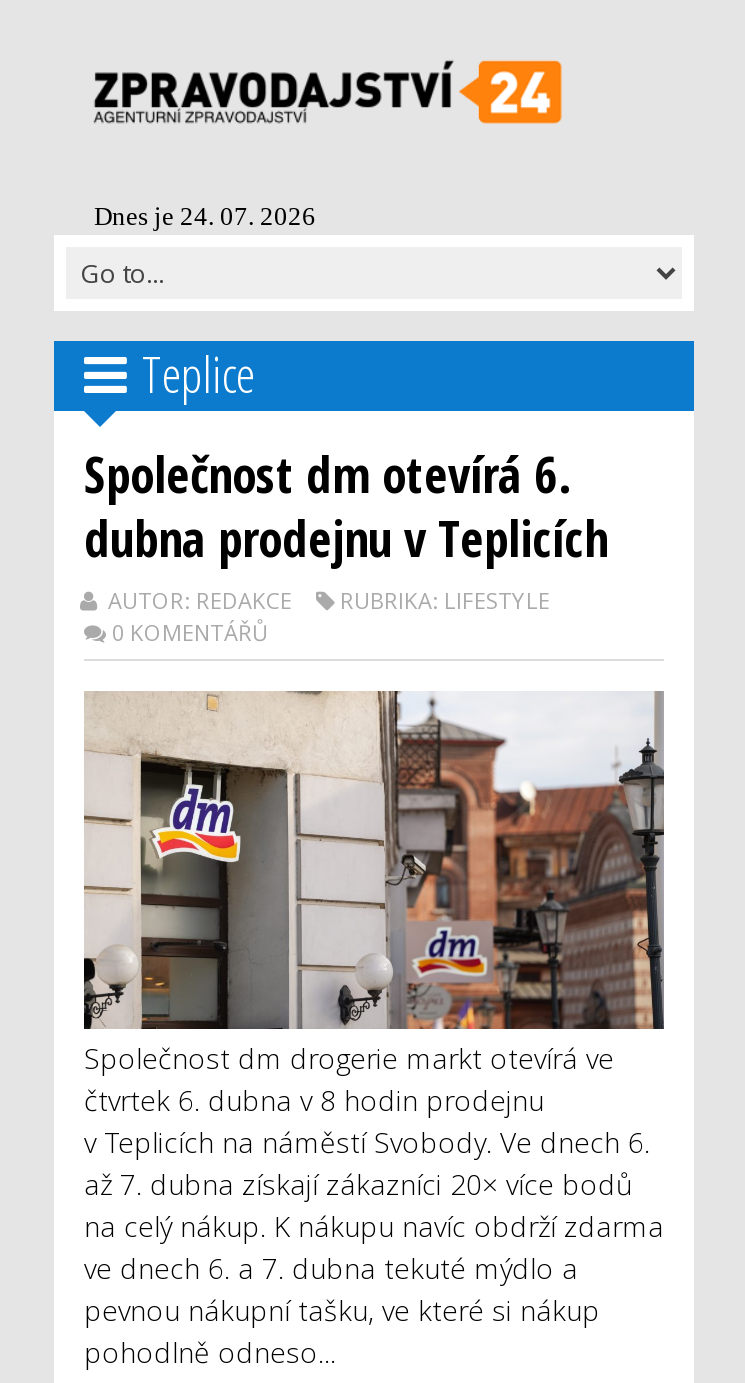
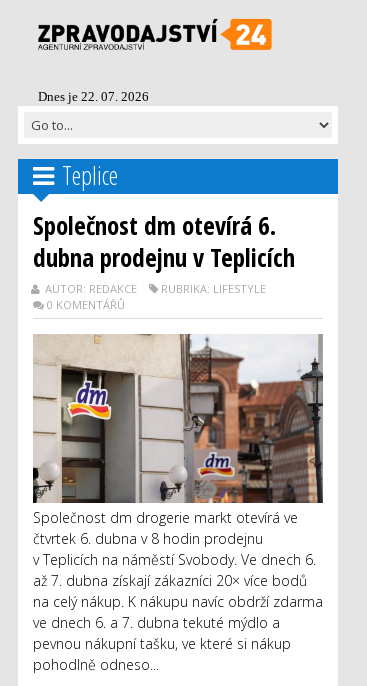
[94,201,316,231] Dnes je 24. 07. 2026 -> [38,89,149,104] Dnes je 22. 07. 2026

